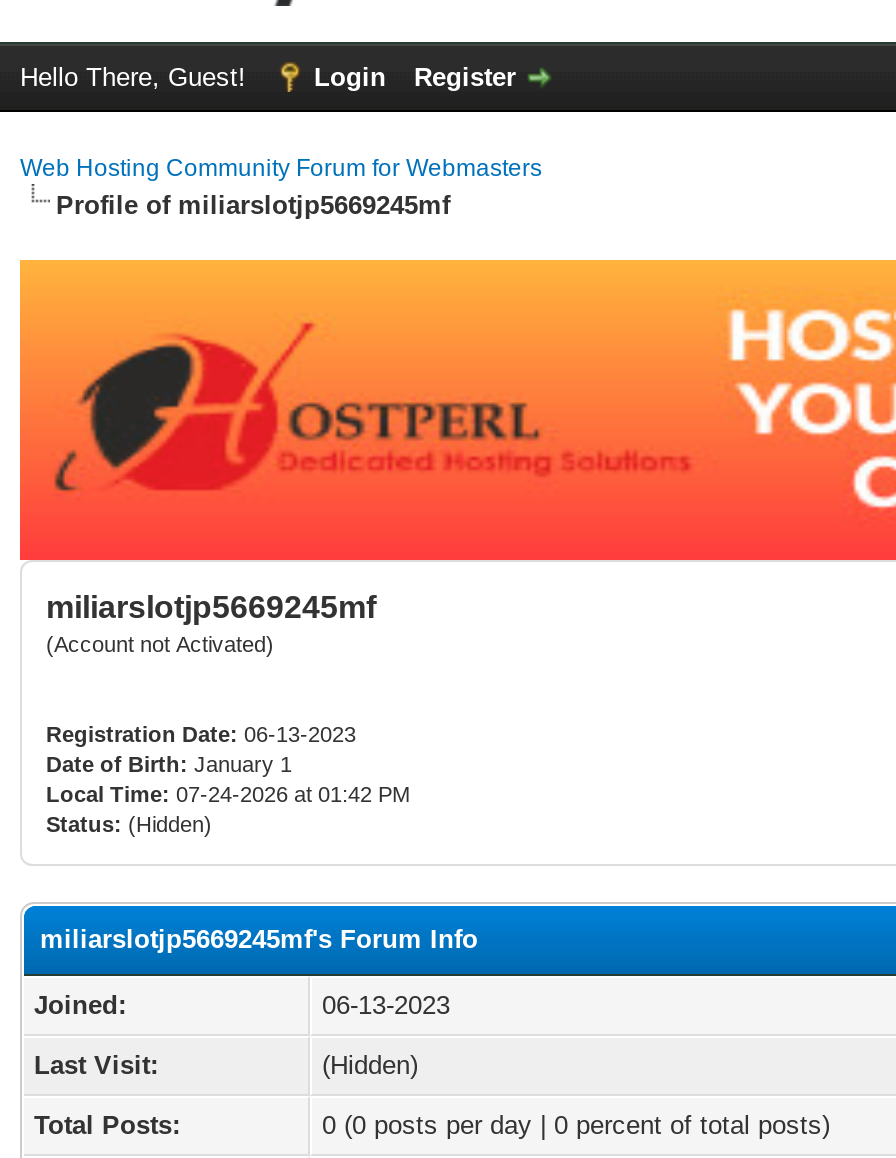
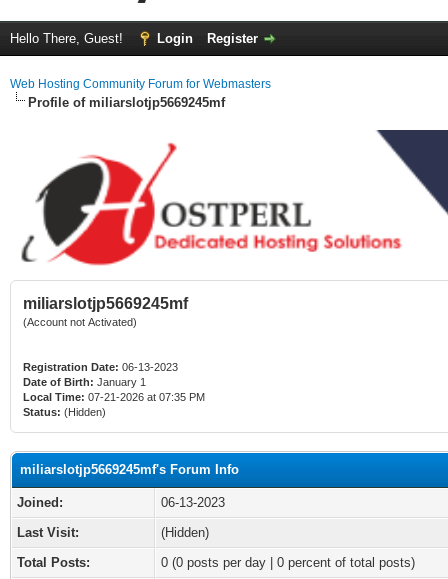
[18,258,890,562] [image] -> [10,129,445,280] [image]
[46,782,410,806] Local Time: 07-24-2026 at 01:42 PM -> [23,391,205,403] Local Time: 07-21-2026 at 07:35 PM

